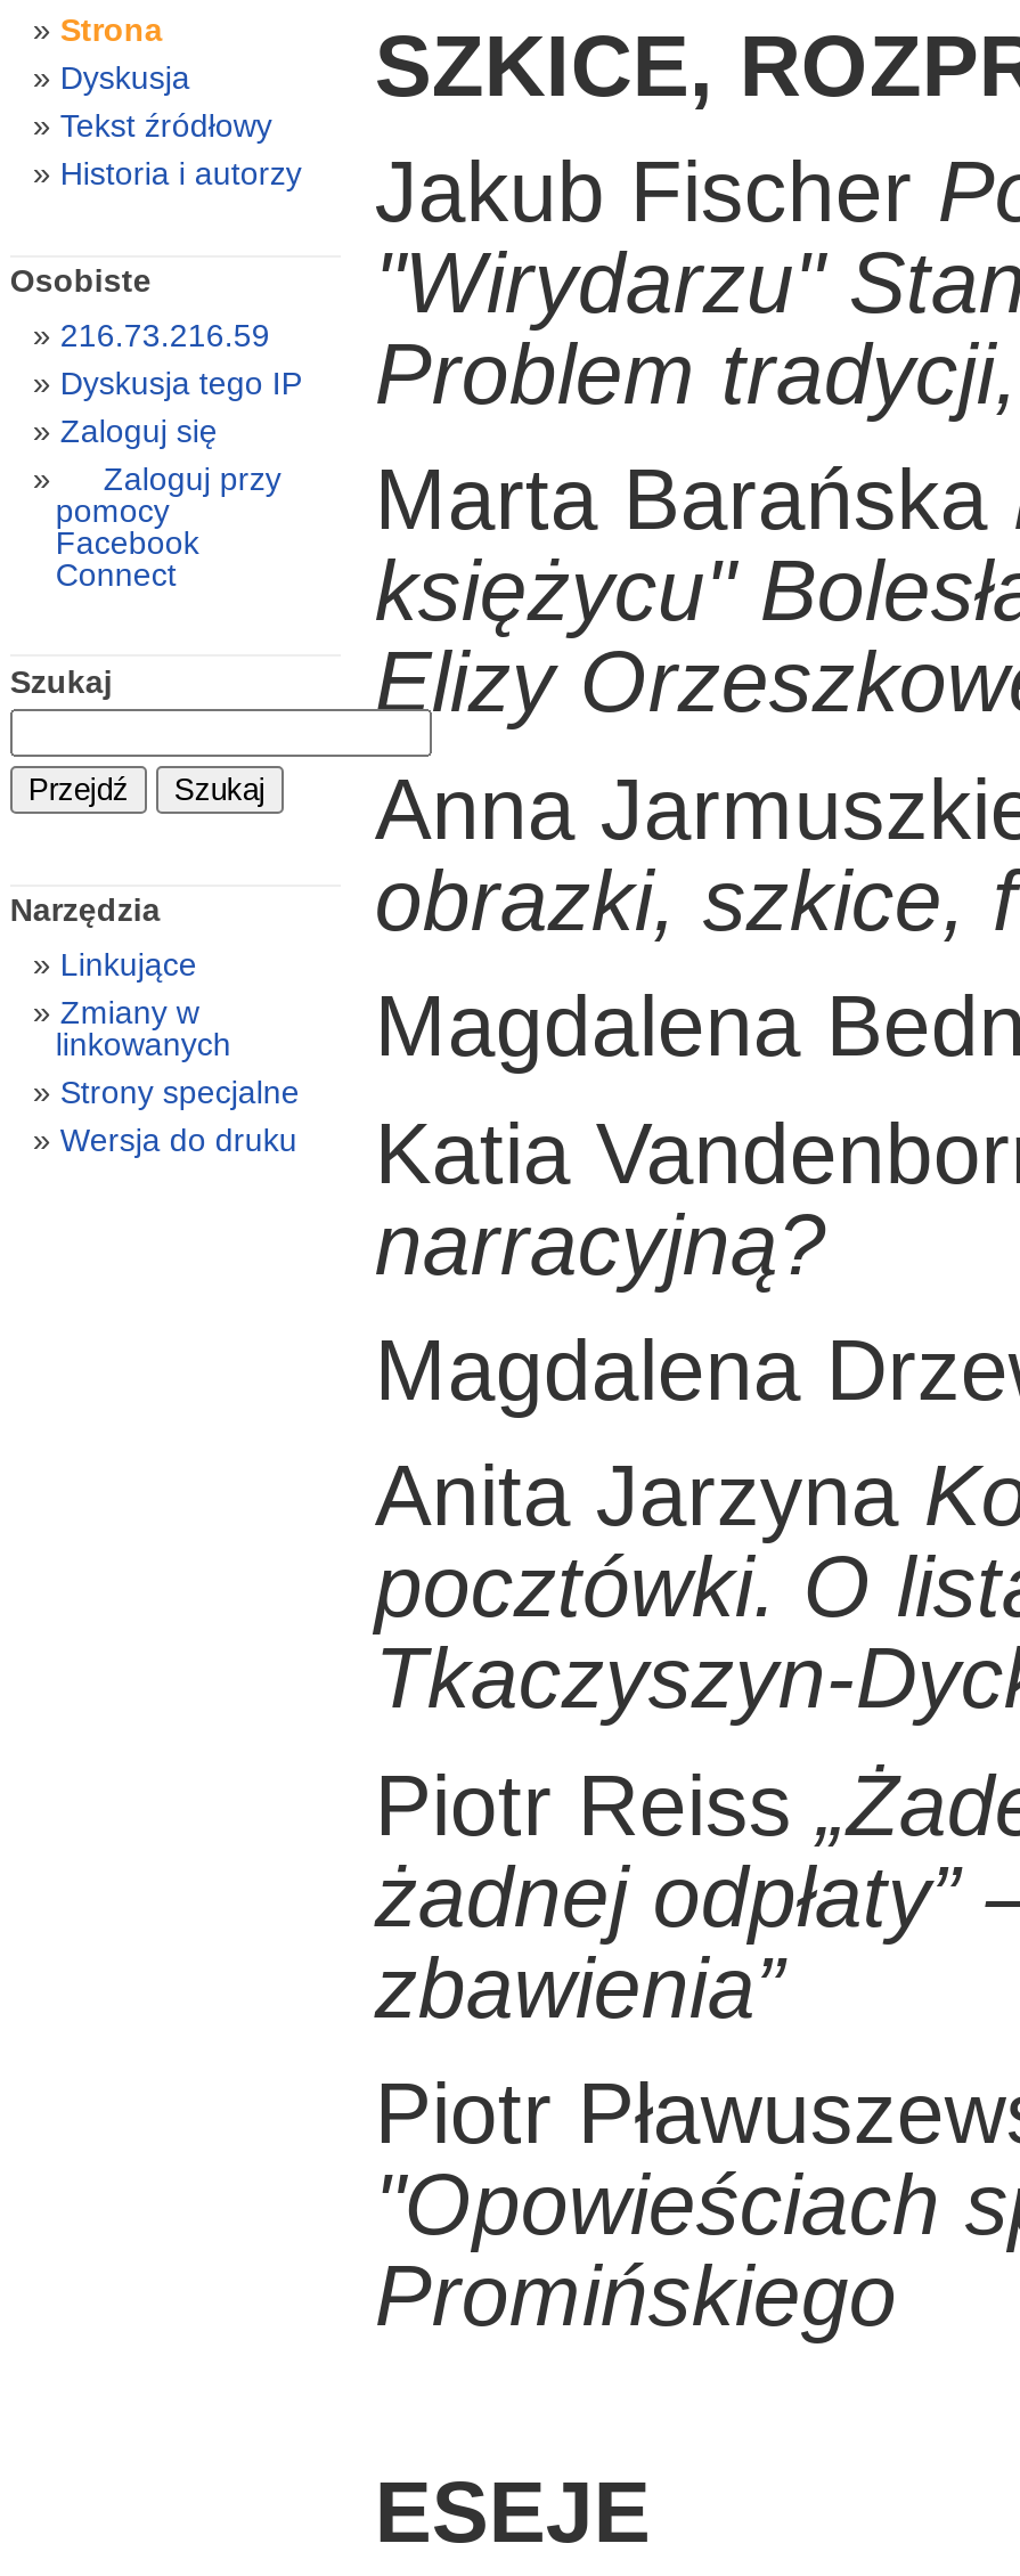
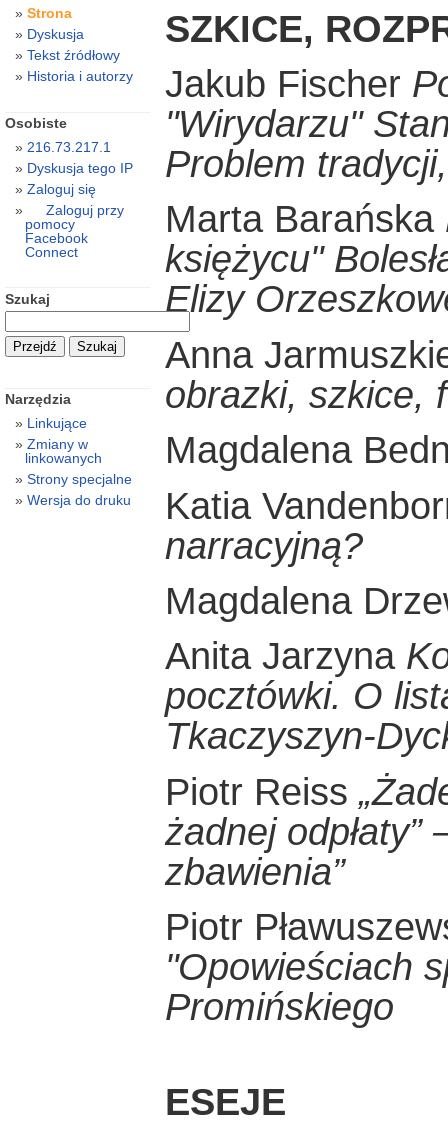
[60,317,270,354] 216.73.216.59 -> [27,139,111,155] 216.73.217.1

